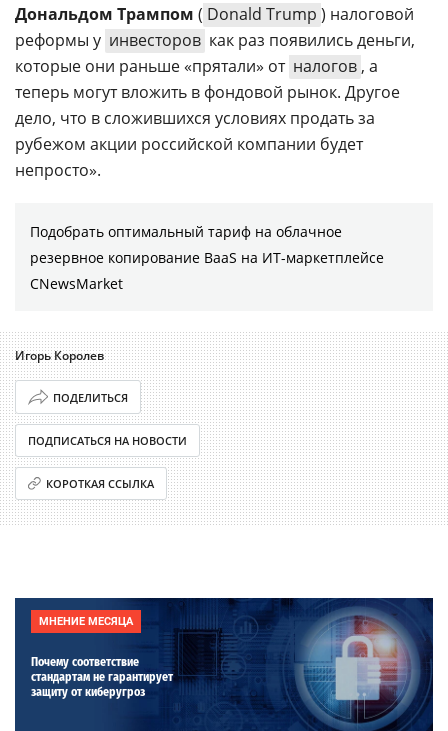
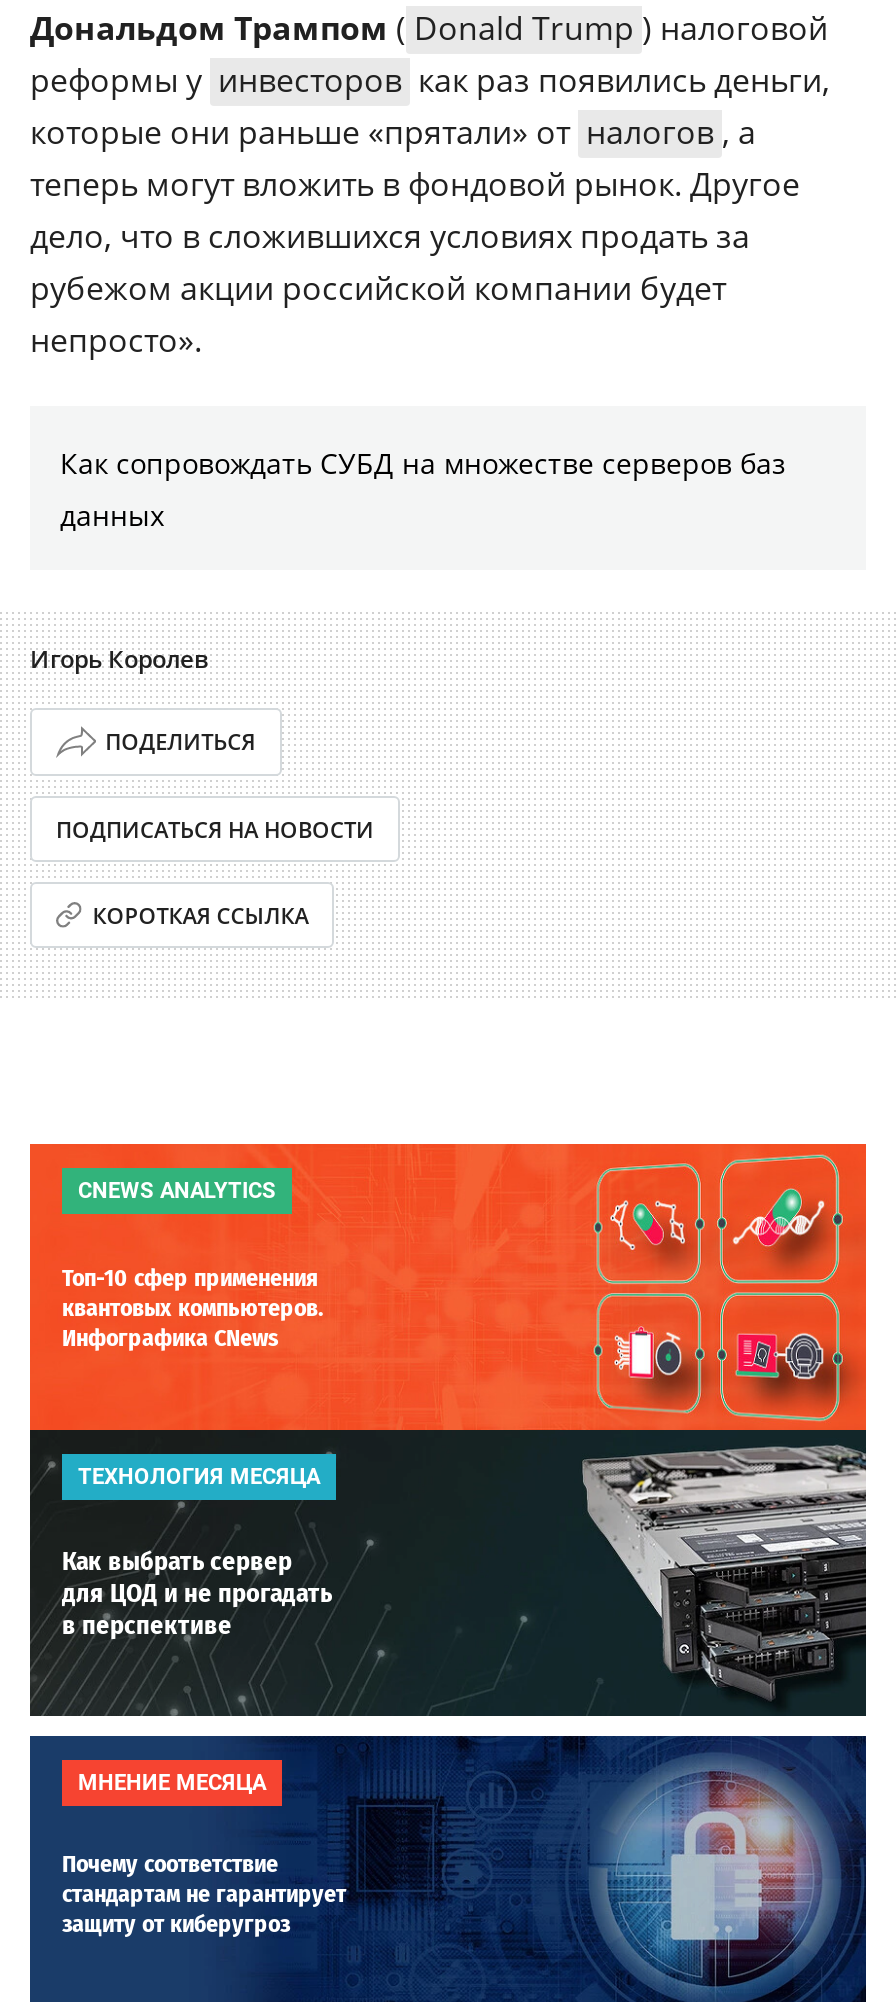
[30,222,384,293] Подобрать оптимальный тариф на облачное | резервное копирование BaaS на ИТ-маркетплейсе | CNewsMarket -> [60,444,786,534] Как сопровождать СУБД на множестве серверов баз | данных
moved [15,347,187,491] -> [30,642,374,930]: Игорь Королев | ПОДЕЛИТЬСЯ | ПОДПИСАТЬСЯ НА НОВОСТИ | КОРОТКАЯ ССЫЛКА
none -> [28,1142,868,1718] [image] | CNEWS ANALYTICS | Топ-10 сфер применения | квантовых компьютеров. | Инфографика CNews
none -> [62,1464,332,1640] ТЕХНОЛОГИЯ МЕСЯЦА | Как выбрать сервер | для ЦОД и не прогадать | в перспективе

